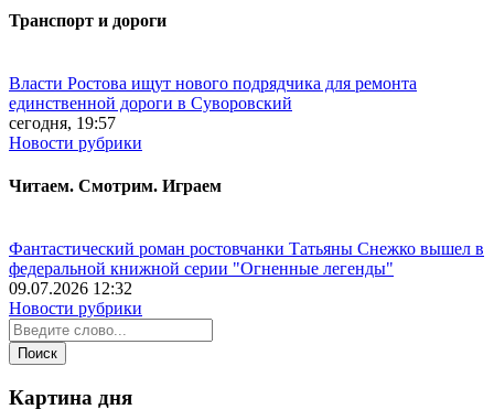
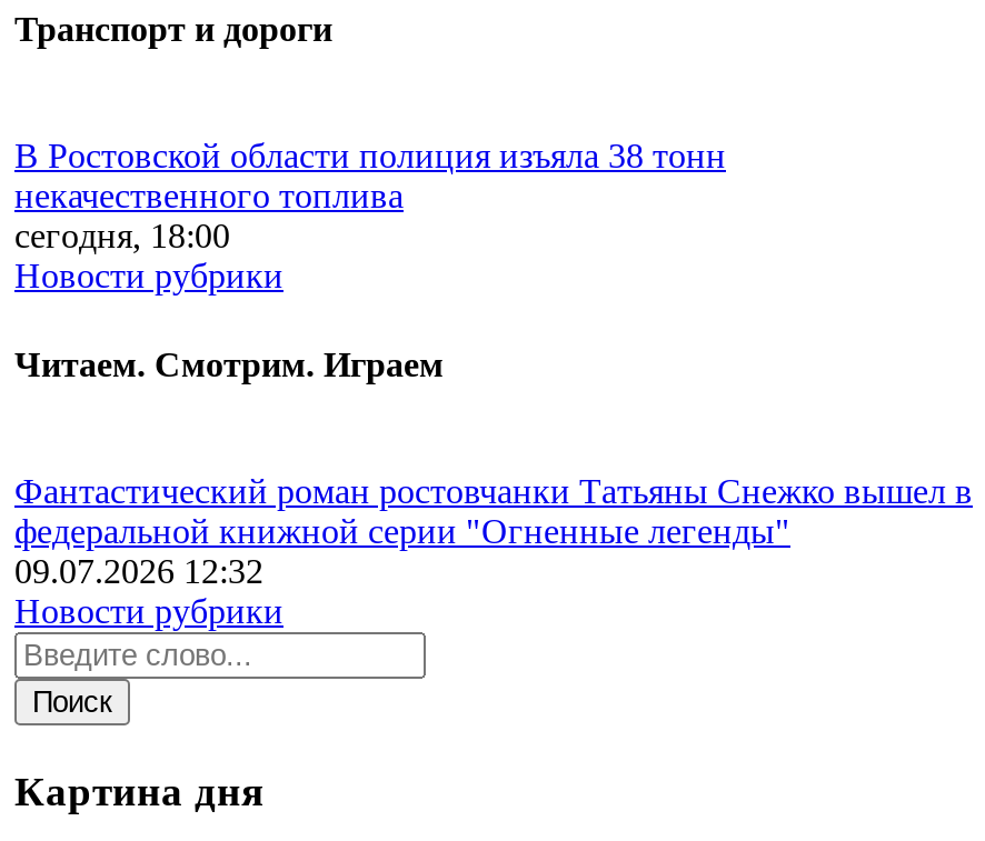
[9,74,417,132] Власти Ростова ищут нового подрядчика для ремонта | единственной дороги в Суворовский | сегодня, 19:57 -> [14,138,726,255] В Ростовской области полиция изъяла 38 тонн | некачественного топлива | сегодня, 18:00

